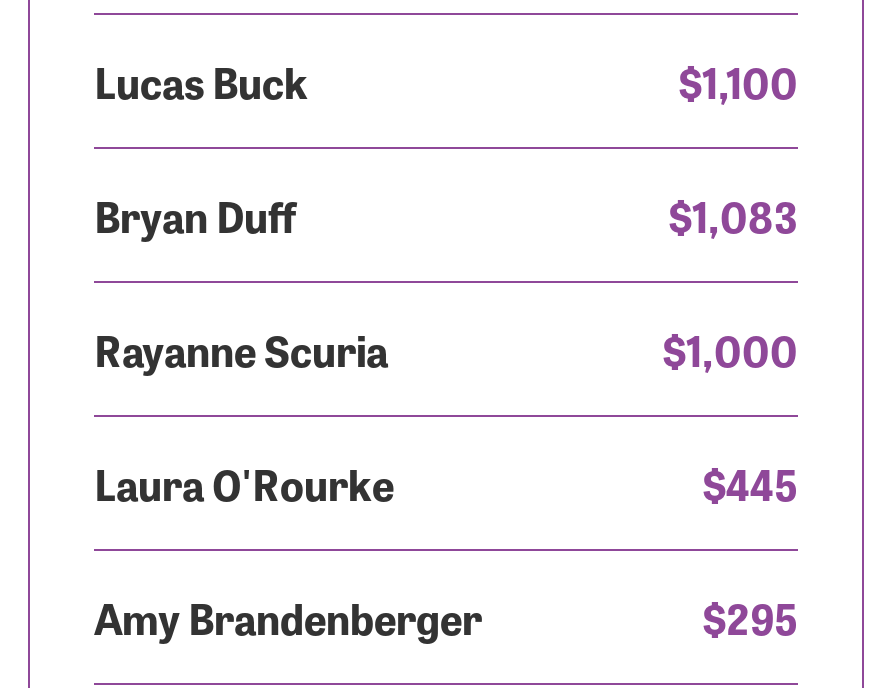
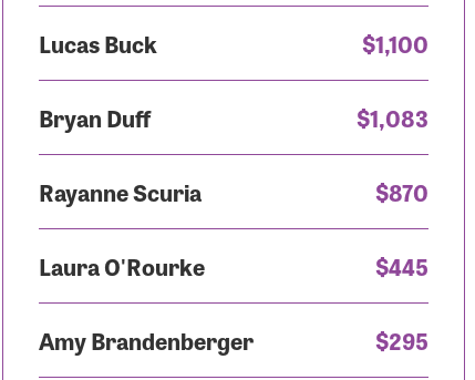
[662,317,798,379] $1,000 -> [375,174,428,208] $870

